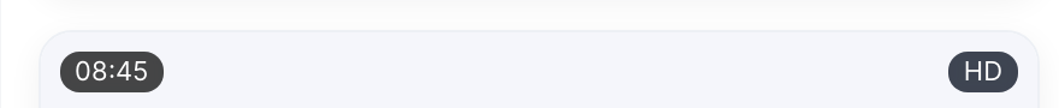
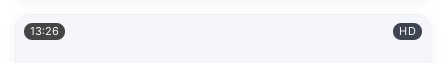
[75,53,149,87] 08:45 -> [30,24,59,38] 13:26

